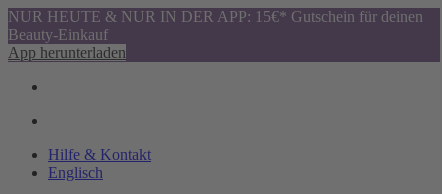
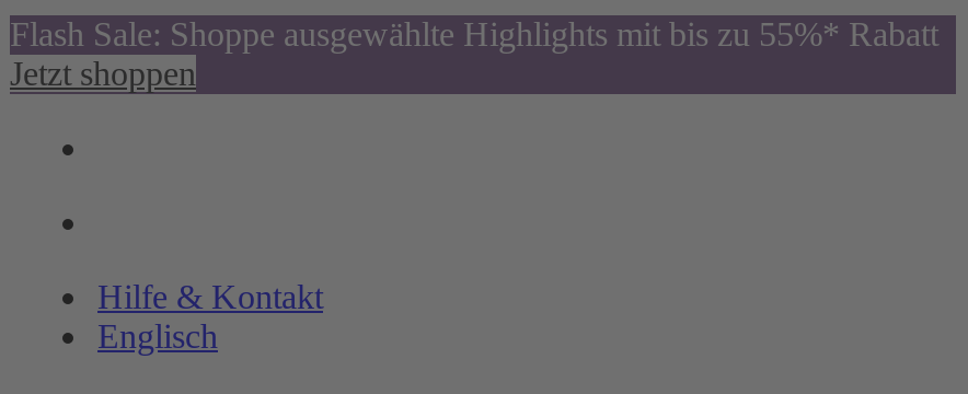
[8,8,423,61] NUR HEUTE & NUR IN DER APP: 15€* Gutschein für deinen | Beauty-Einkauf | App herunterladen -> [10,15,938,92] Flash Sale: Shoppe ausgewählte Highlights mit bis zu 55%* Rabatt | Jetzt shoppen

